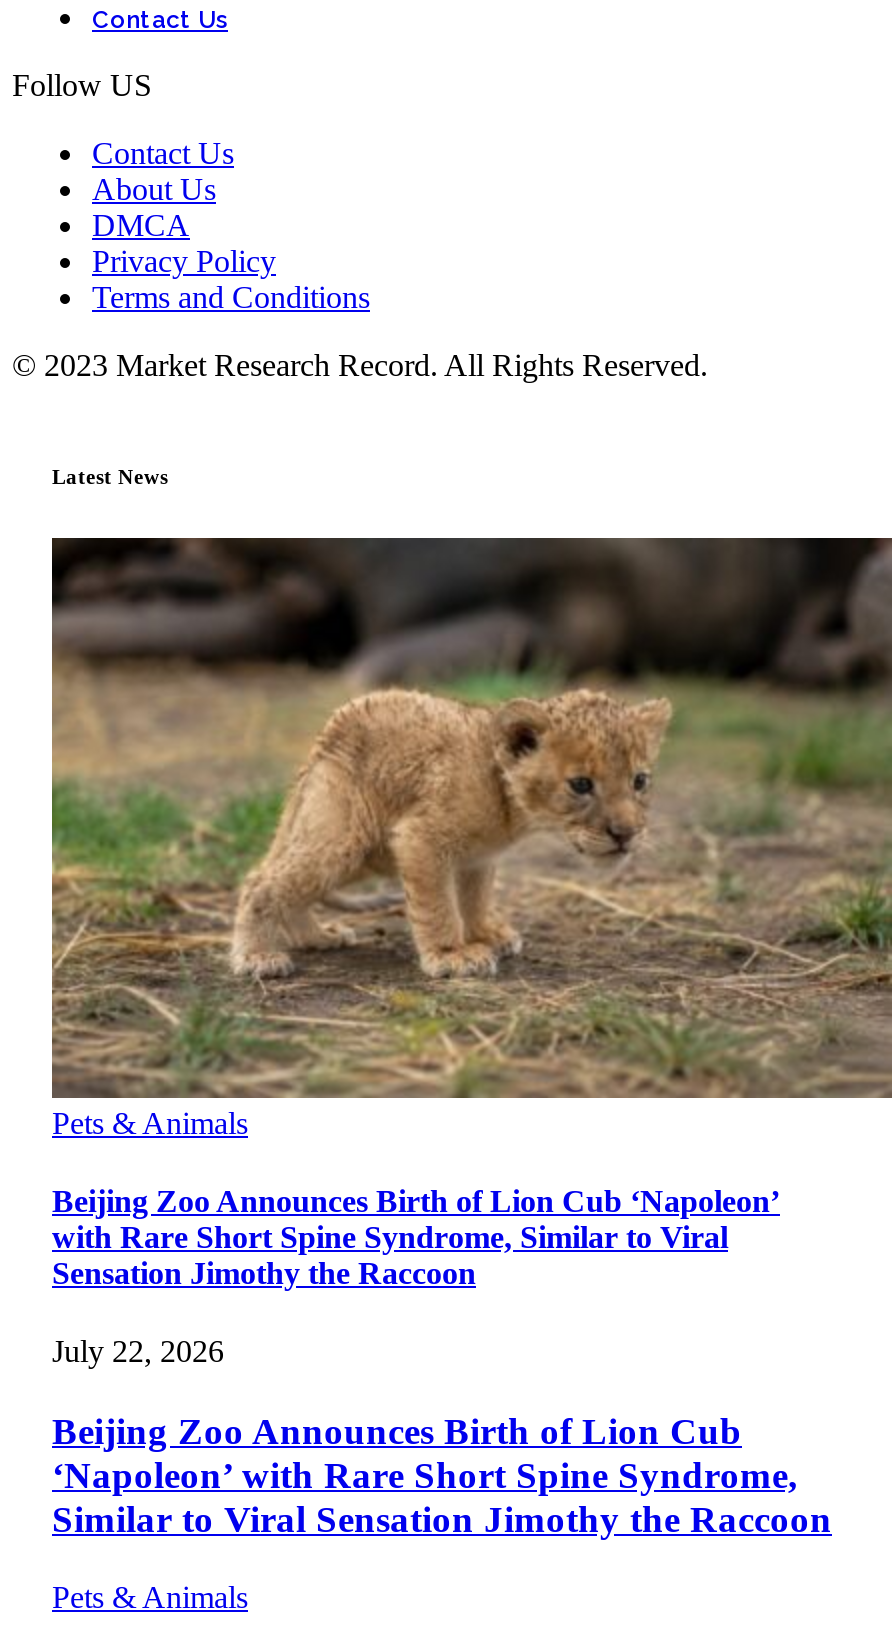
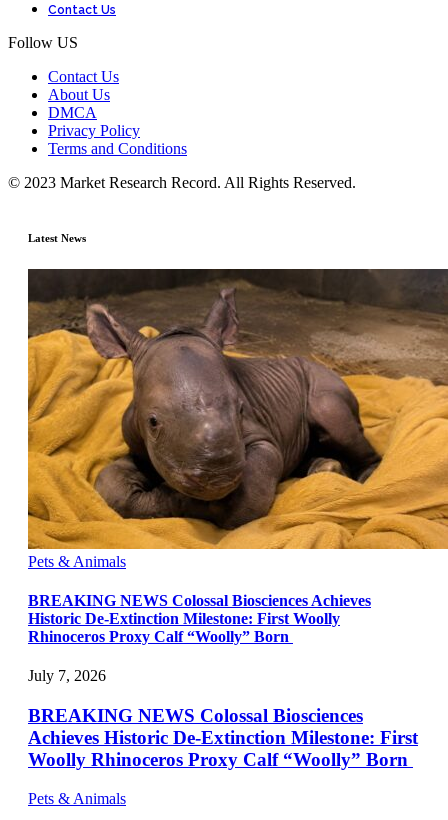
[50,538,886,1100] [image] -> [27,269,445,550] [image]
[52,1184,780,1290] Beijing Zoo Announces Birth of Lion Cub ‘Napoleon’ | with Rare Short Spine Syndrome, Similar to Viral | Sensation Jimothy the Raccoon -> [28,592,371,645] BREAKING NEWS Colossal Biosciences Achieves | Historic De-Extinction Milestone: First Woolly | Rhinoceros Proxy Calf “Woolly” Born
[52,1335,224,1369] July 22, 2026 -> [28,667,106,684] July 7, 2026
[52,1411,832,1541] Beijing Zoo Announces Birth of Lion Cub | ‘Napoleon’ with Rare Short Spine Syndrome, | Similar to Viral Sensation Jimothy the Raccoon -> [28,705,418,770] BREAKING NEWS Colossal Biosciences | Achieves Historic De-Extinction Milestone: First | Woolly Rhinoceros Proxy Calf “Woolly” Born

